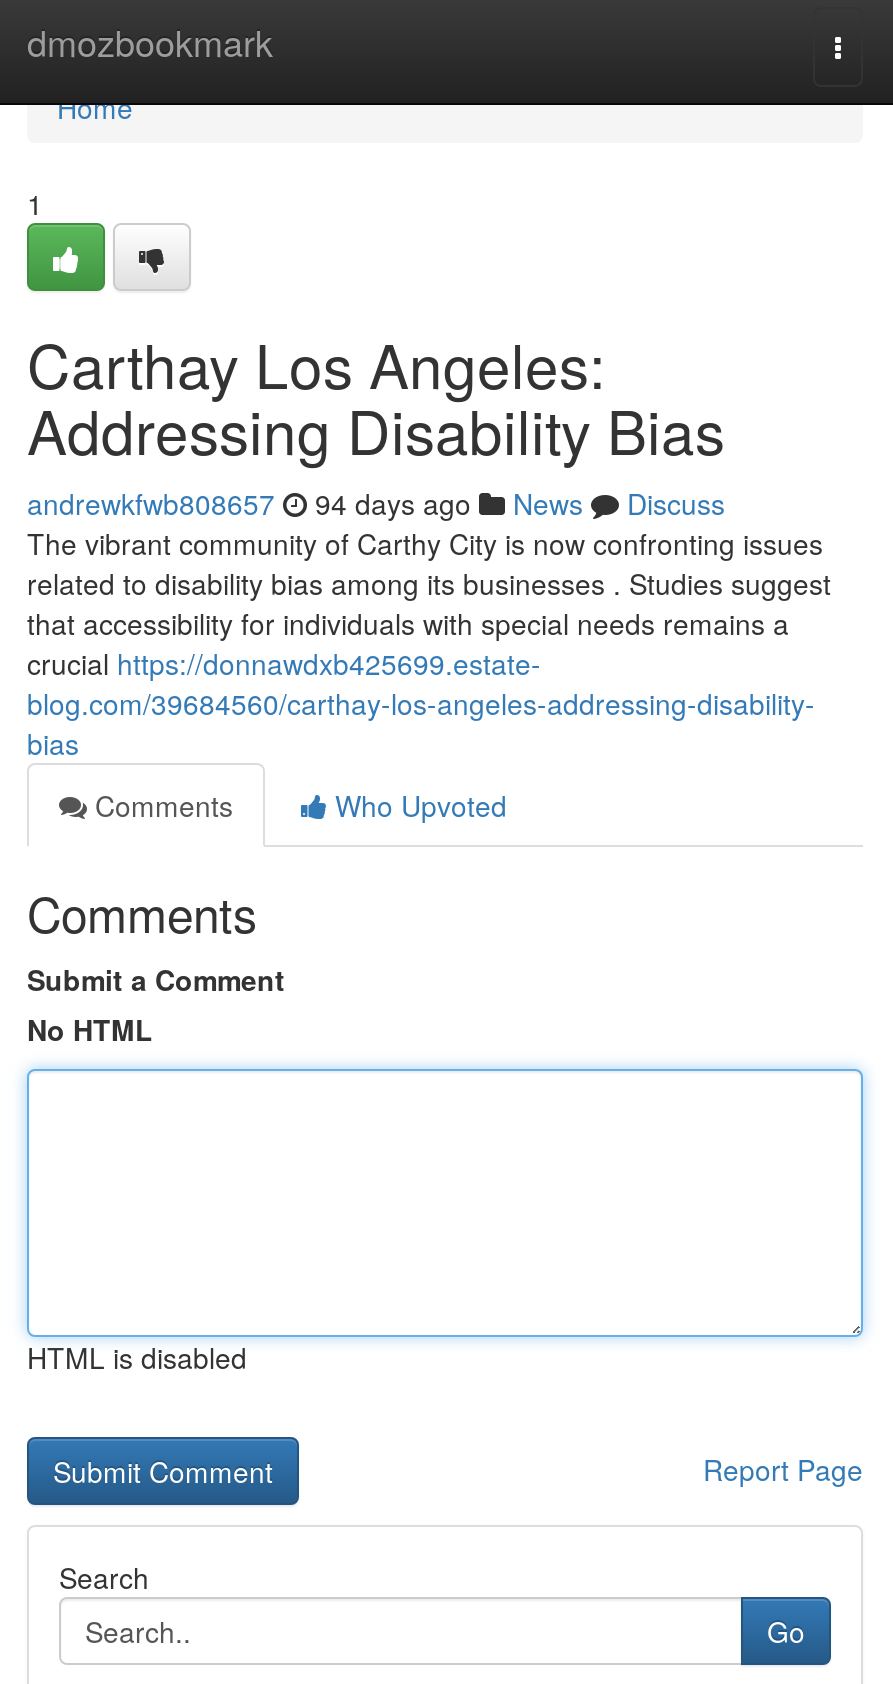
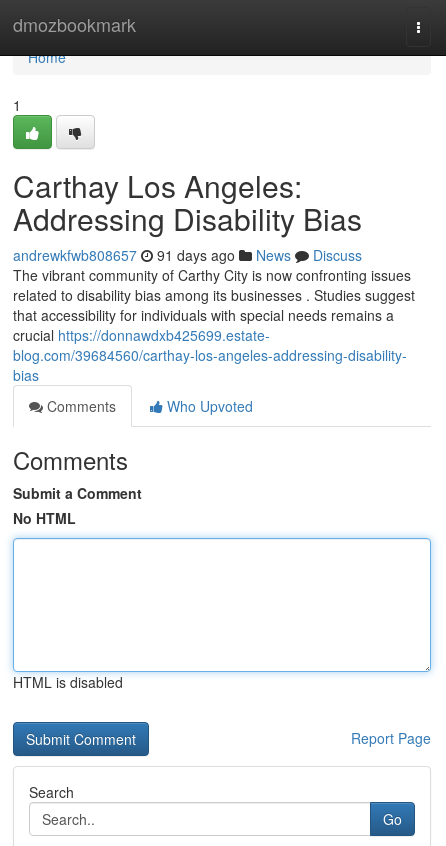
[27,483,725,523] andrewkfwb808657 94 days ago News Discuss -> [13,245,362,265] andrewkfwb808657 91 days ago News Discuss

